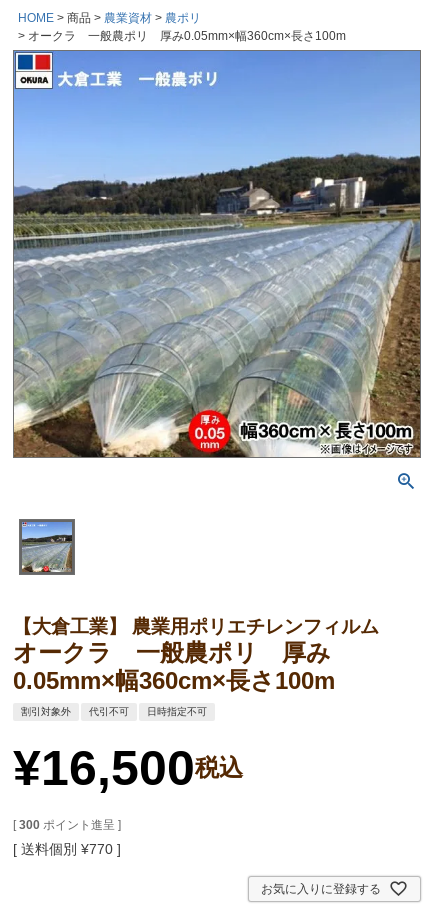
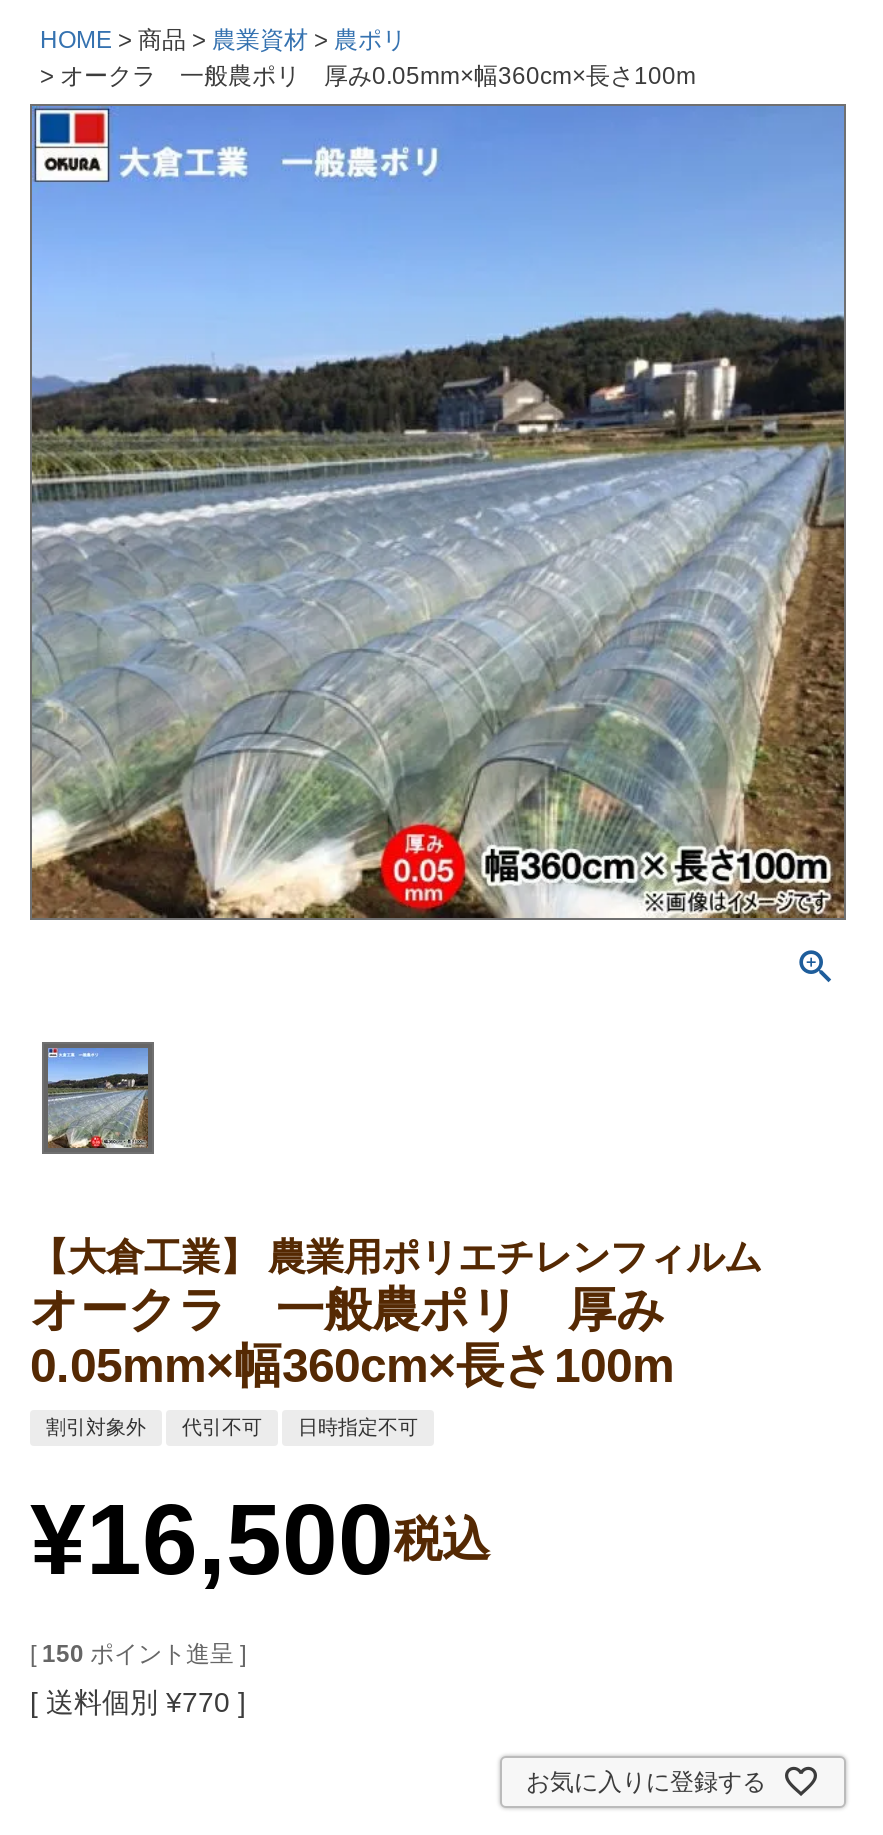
[13,818,121,832] [ 300 ポイント進呈 ] -> [30,1640,246,1668] [ 150 ポイント進呈 ]

